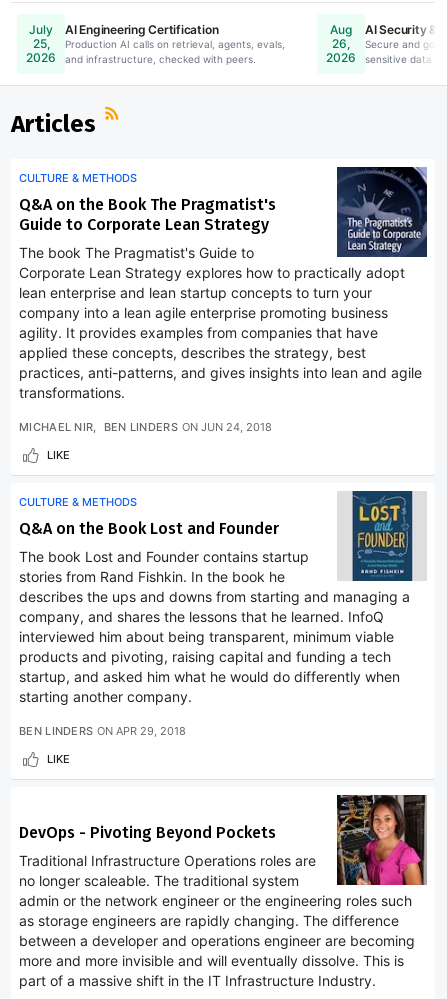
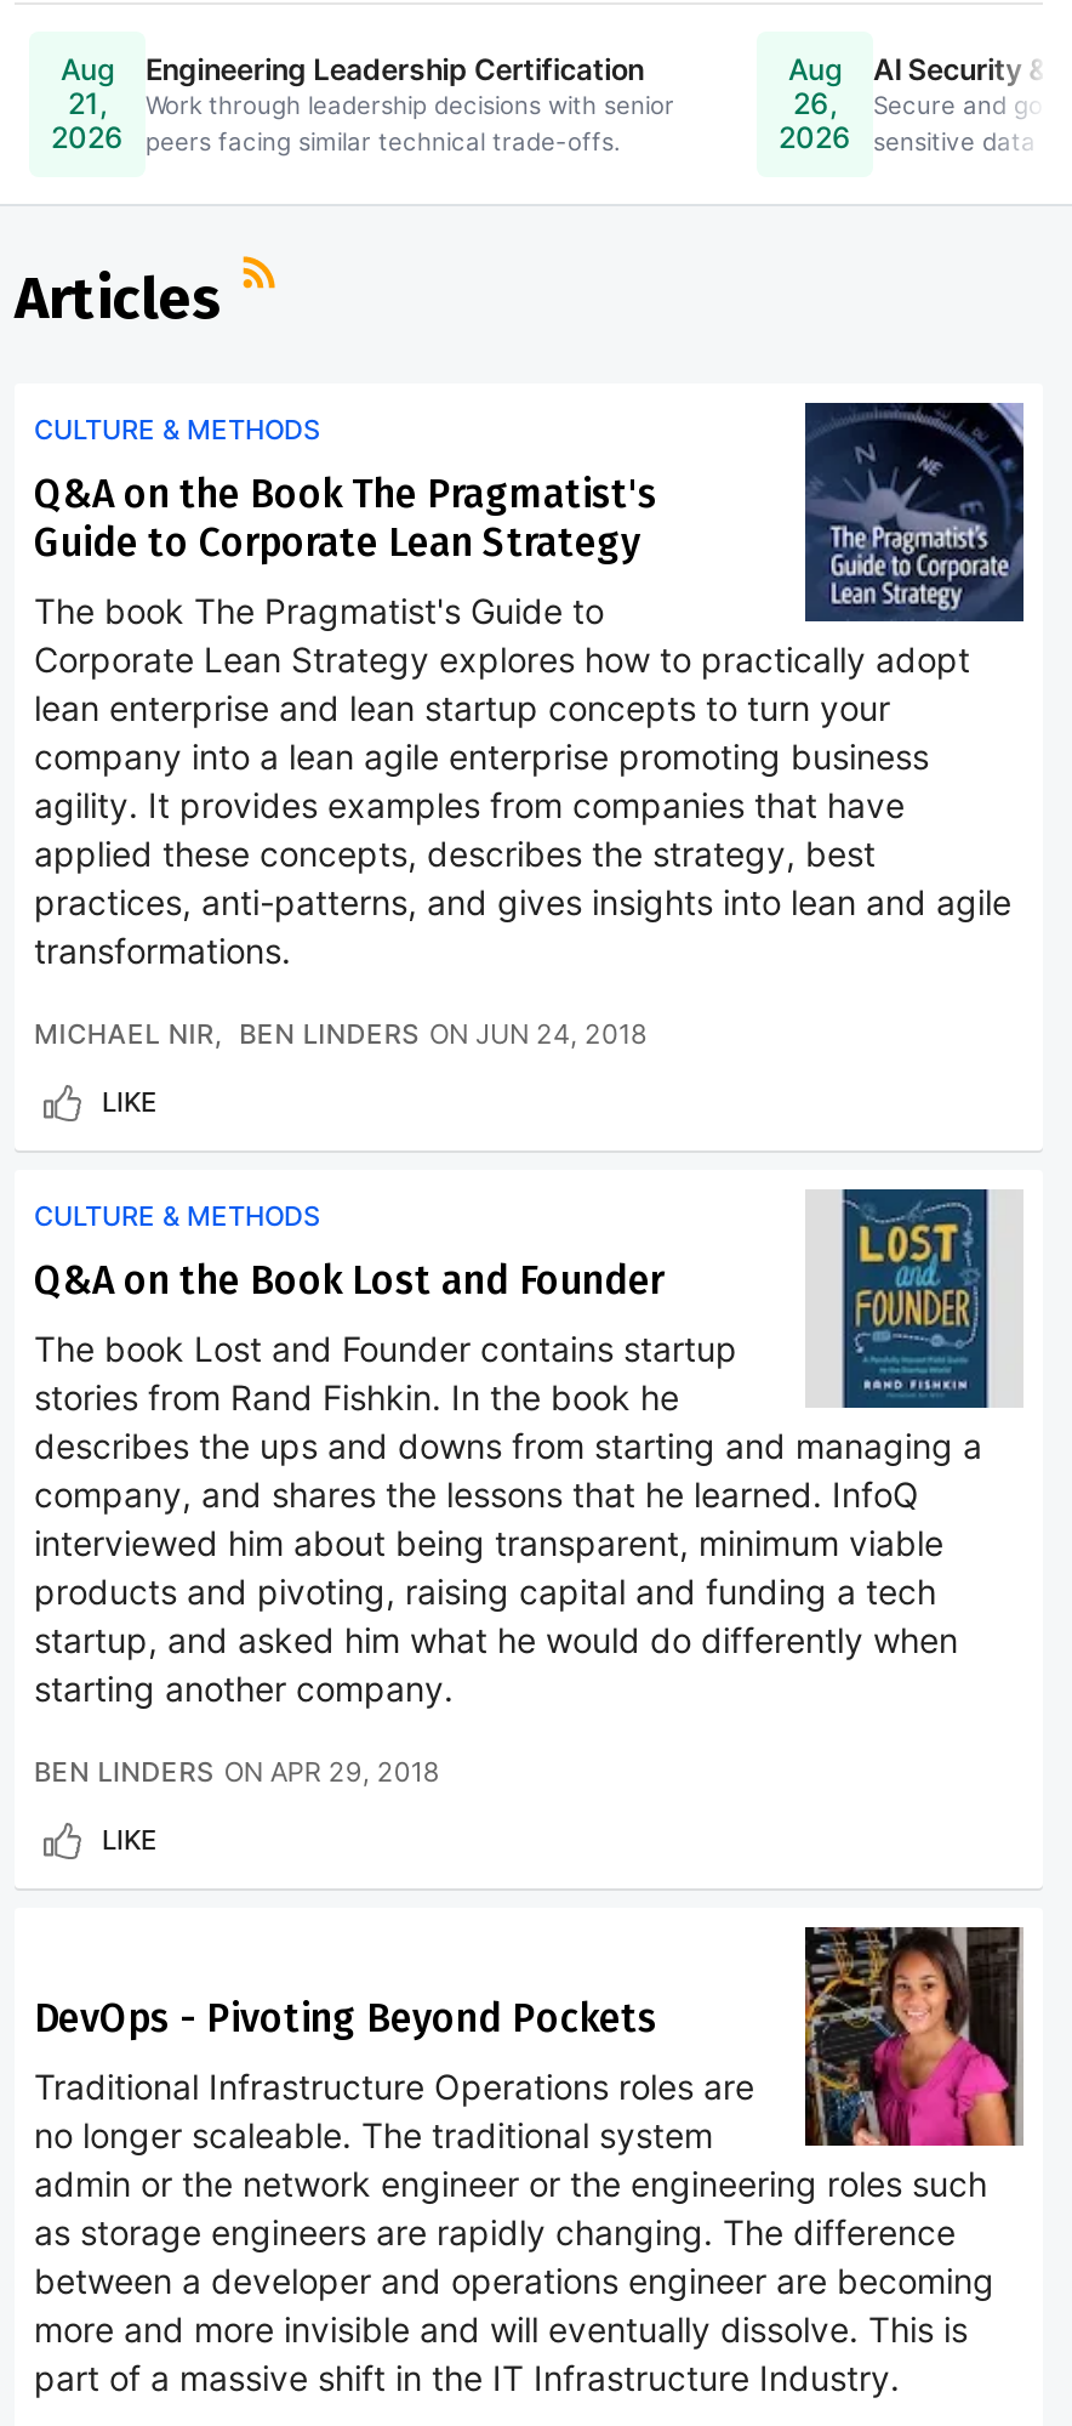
[29,22,53,51] July | 25, -> [61,51,114,121] Aug | 21,
[65,21,285,64] AI Engineering Certification | Production AI calls on retrieval, agents, evals, | and infrastructure, checked with peers. -> [146,50,674,154] Engineering Leadership Certification | Work through leadership decisions with senior | peers facing similar technical trade-offs.

